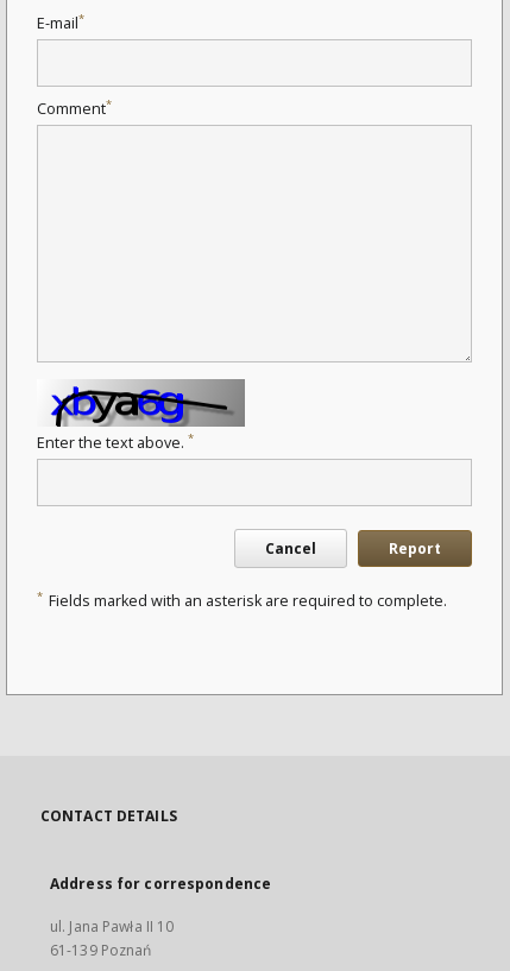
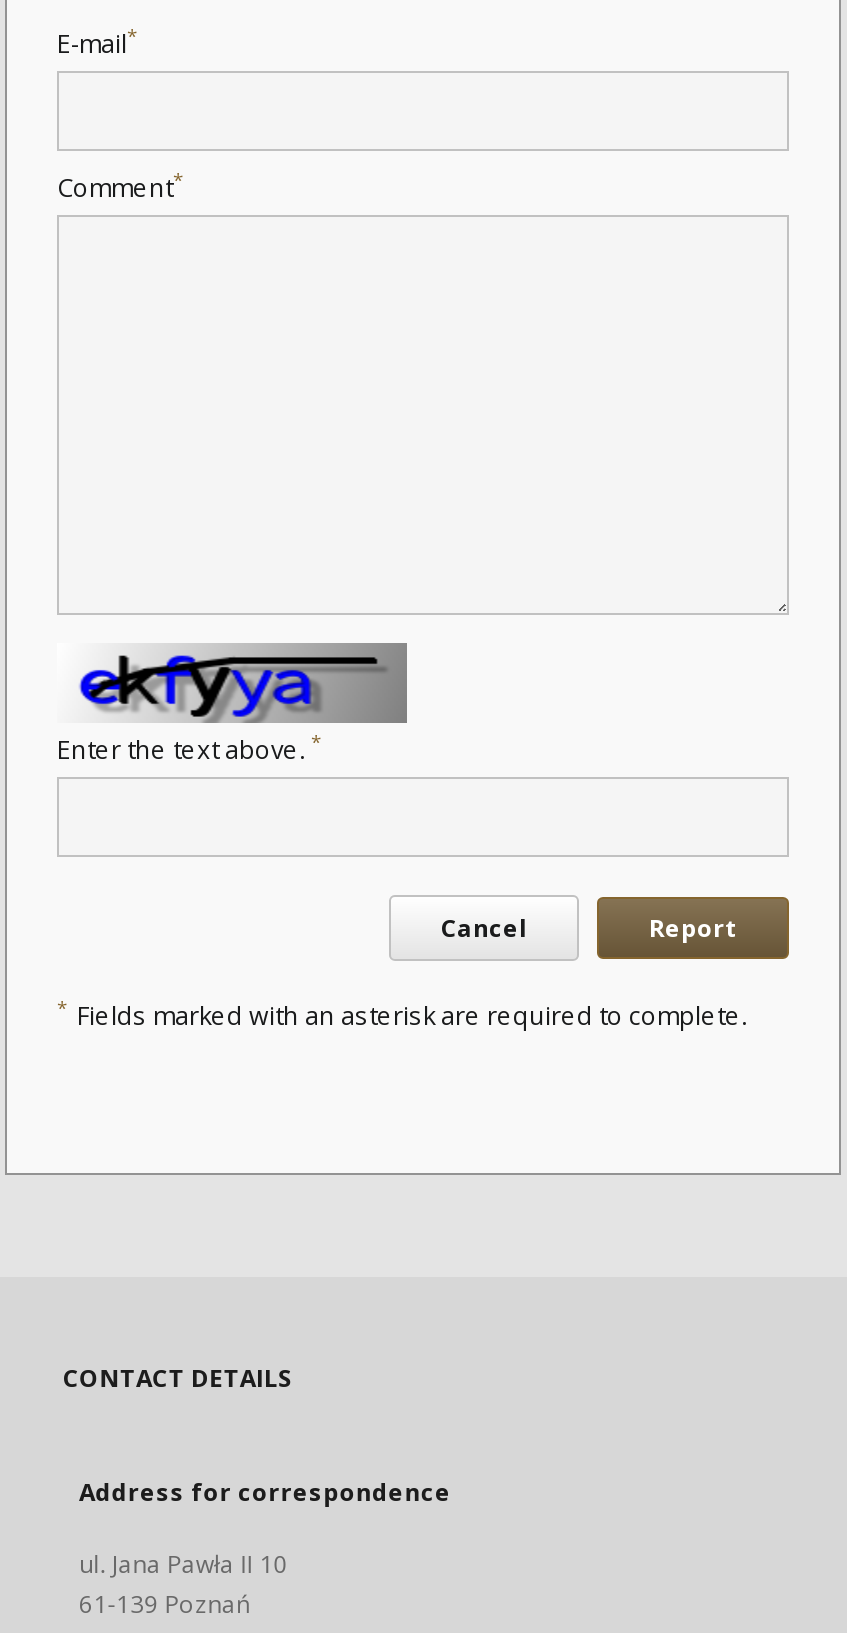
[50,385,233,428] [image] -> [77,653,385,723] [image]

